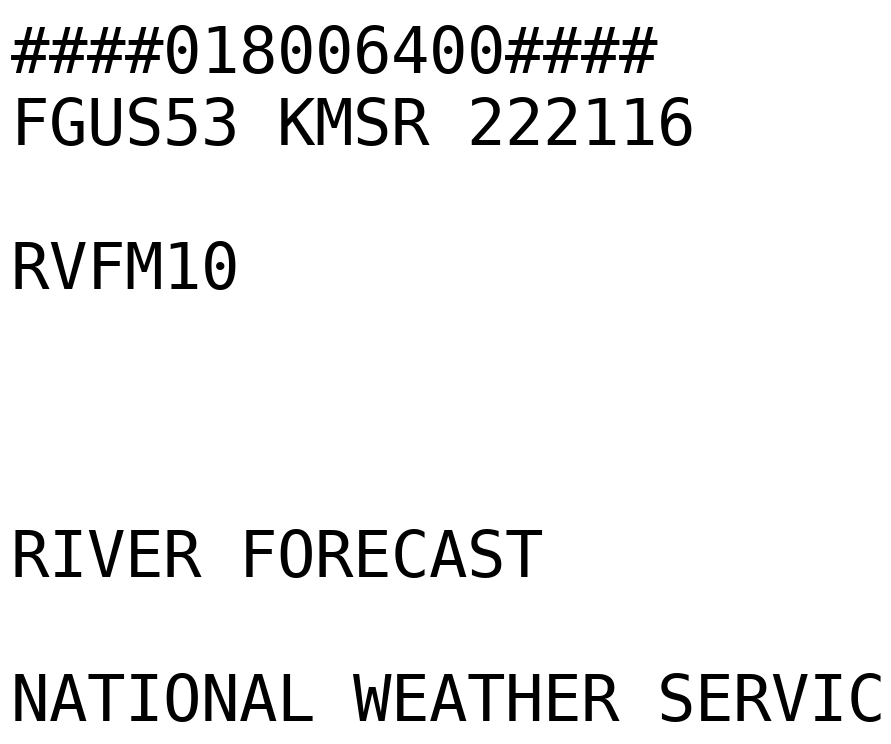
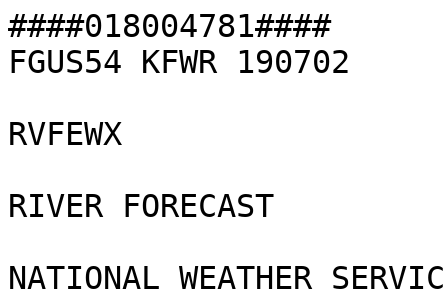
[11,15,695,159] ####018006400#### | FGUS53 KMSR 222116 -> [8,8,350,80] ####018004781#### | FGUS54 KFWR 190702
[11,231,239,303] RVFM10 -> [8,116,122,152] RVFEWX

